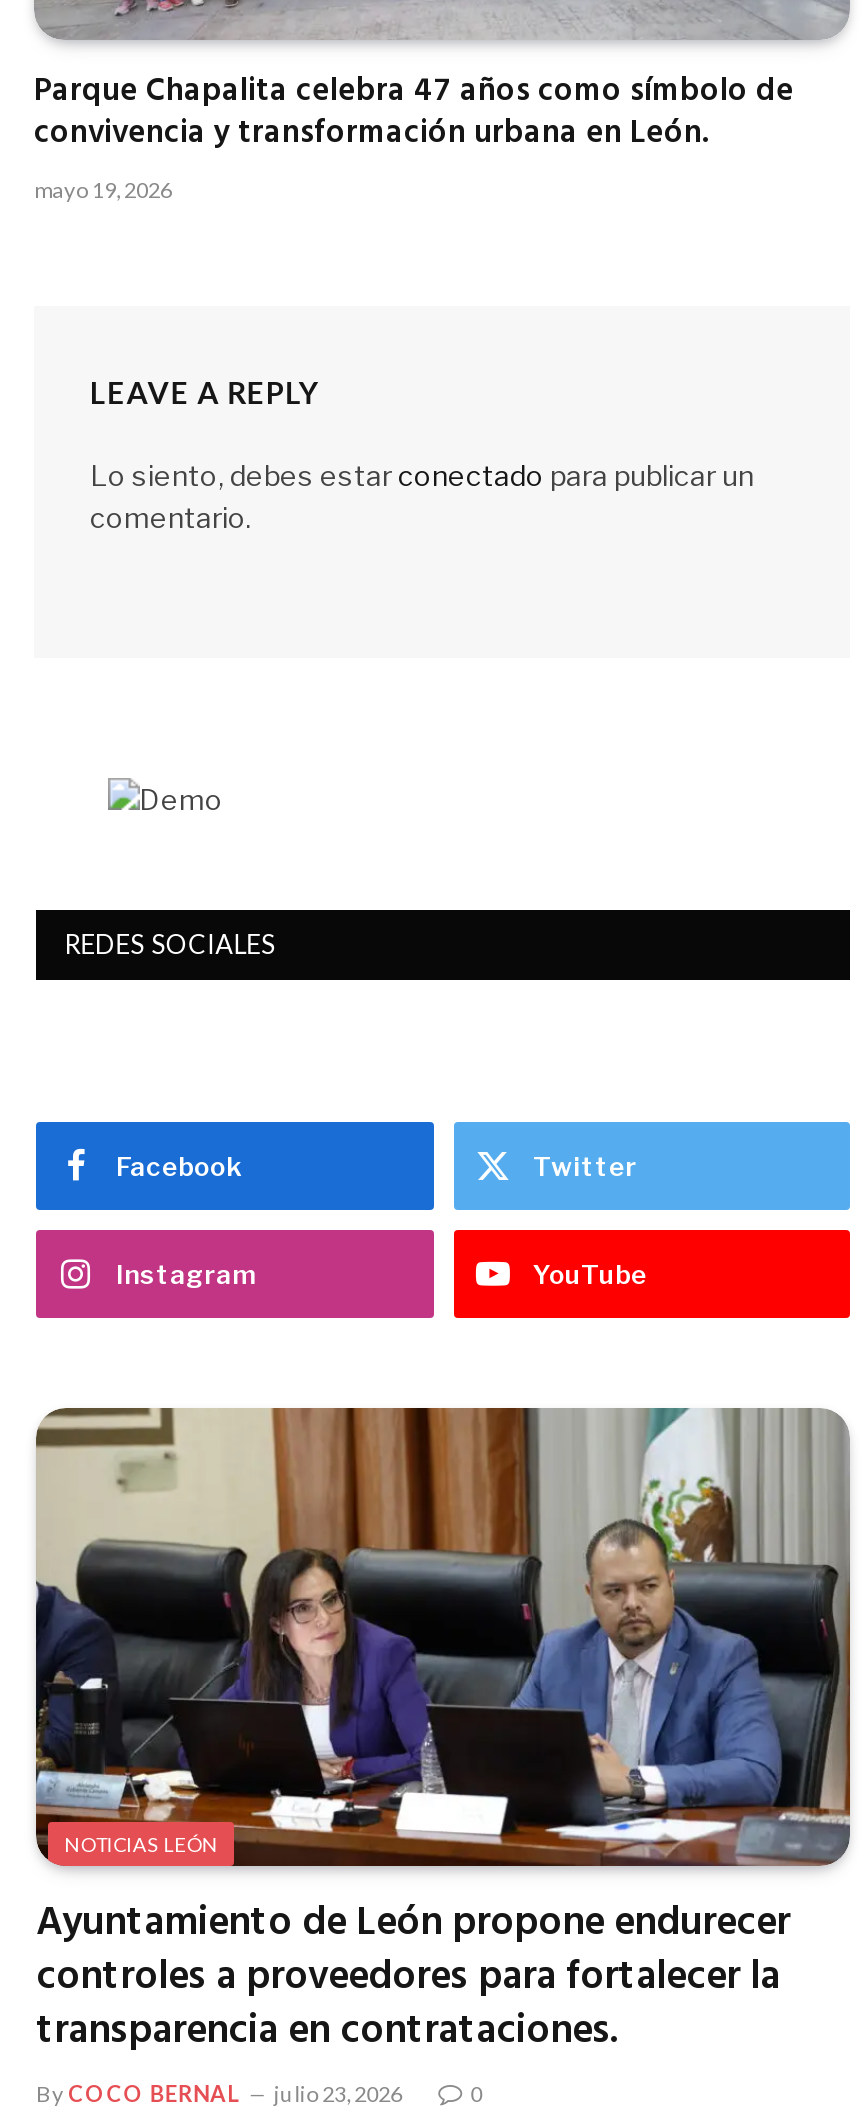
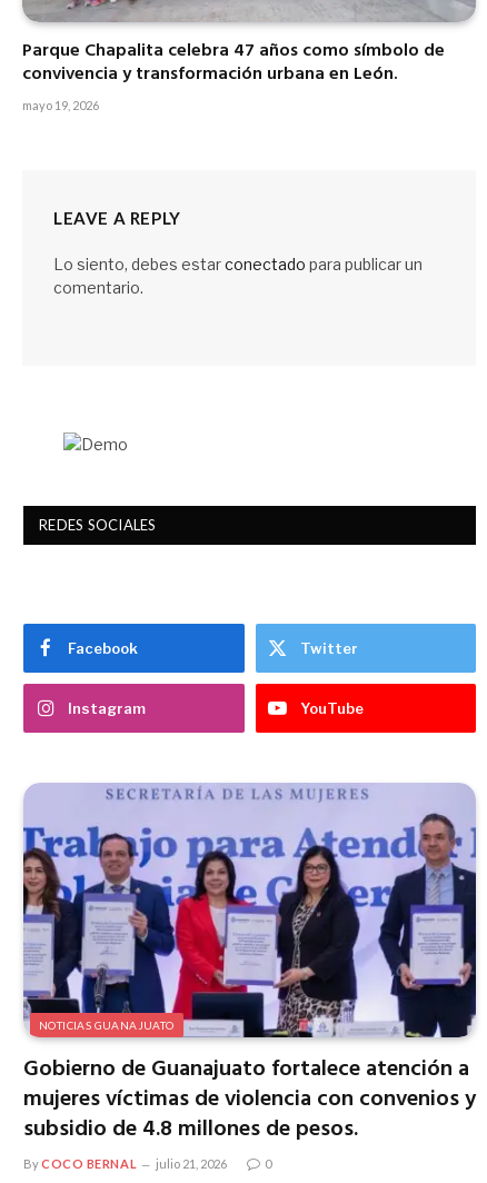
[34,1406,852,1868] [image] | NOTICIAS LEÓN -> [22,783,476,1038] [image] | NOTICIAS GUANAJUATO
[36,1892,790,2064] Ayuntamiento de León propone endurecer | controles a proveedores para fortalecer la | transparencia en contrataciones. -> [23,1052,476,1148] Gobierno de Guanajuato fortalece atención a | mujeres víctimas de violencia con convenios y | subsidio de 4.8 millones de pesos.
[36,2080,402,2106] By COCO BERNAL julio 23, 2026 -> [23,1156,227,1171] By COCO BERNAL julio 21, 2026

